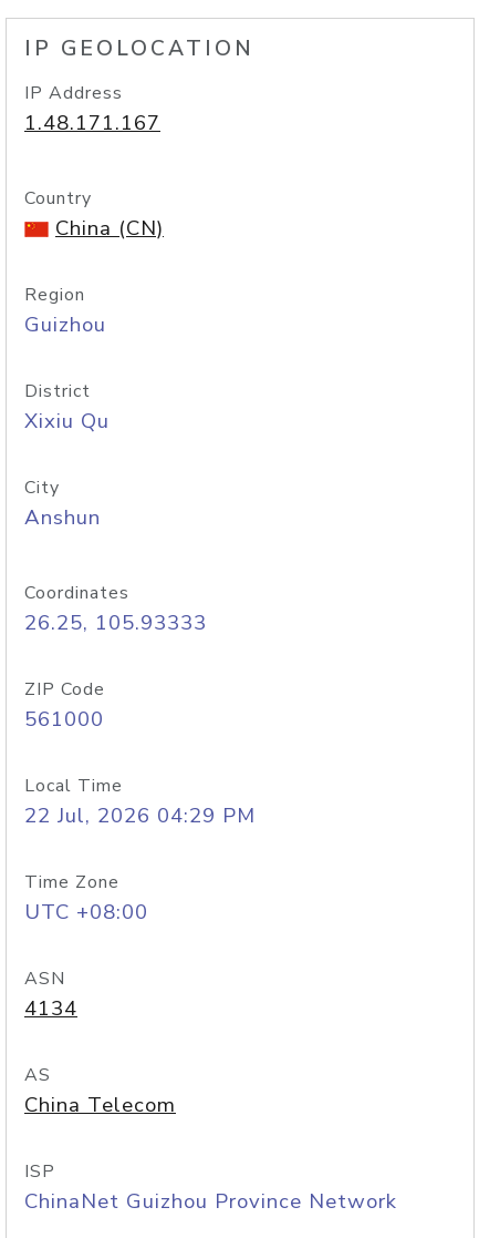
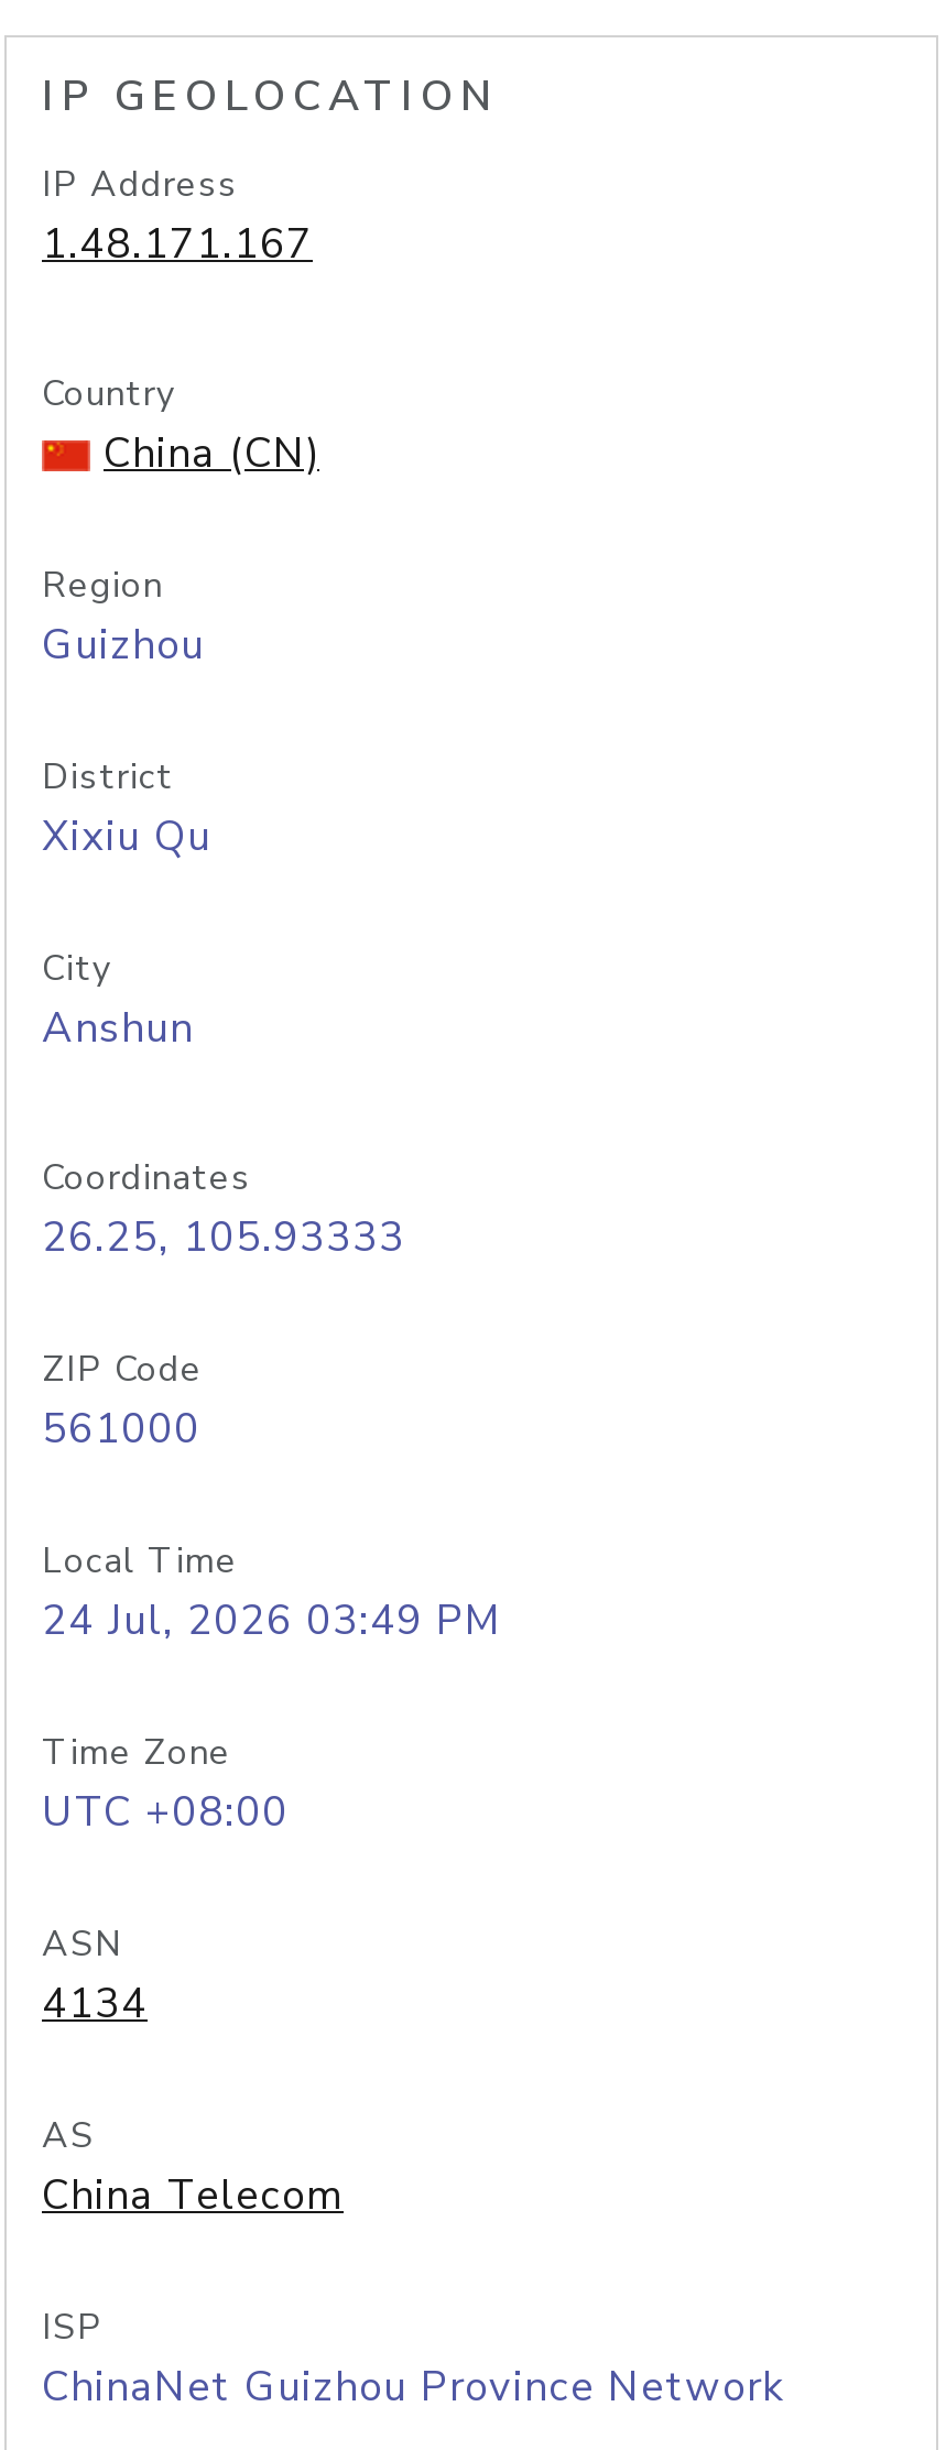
[24,801,256,830] 22 Jul, 2026 04:29 PM -> [42,1592,502,1649] 24 Jul, 2026 03:49 PM

